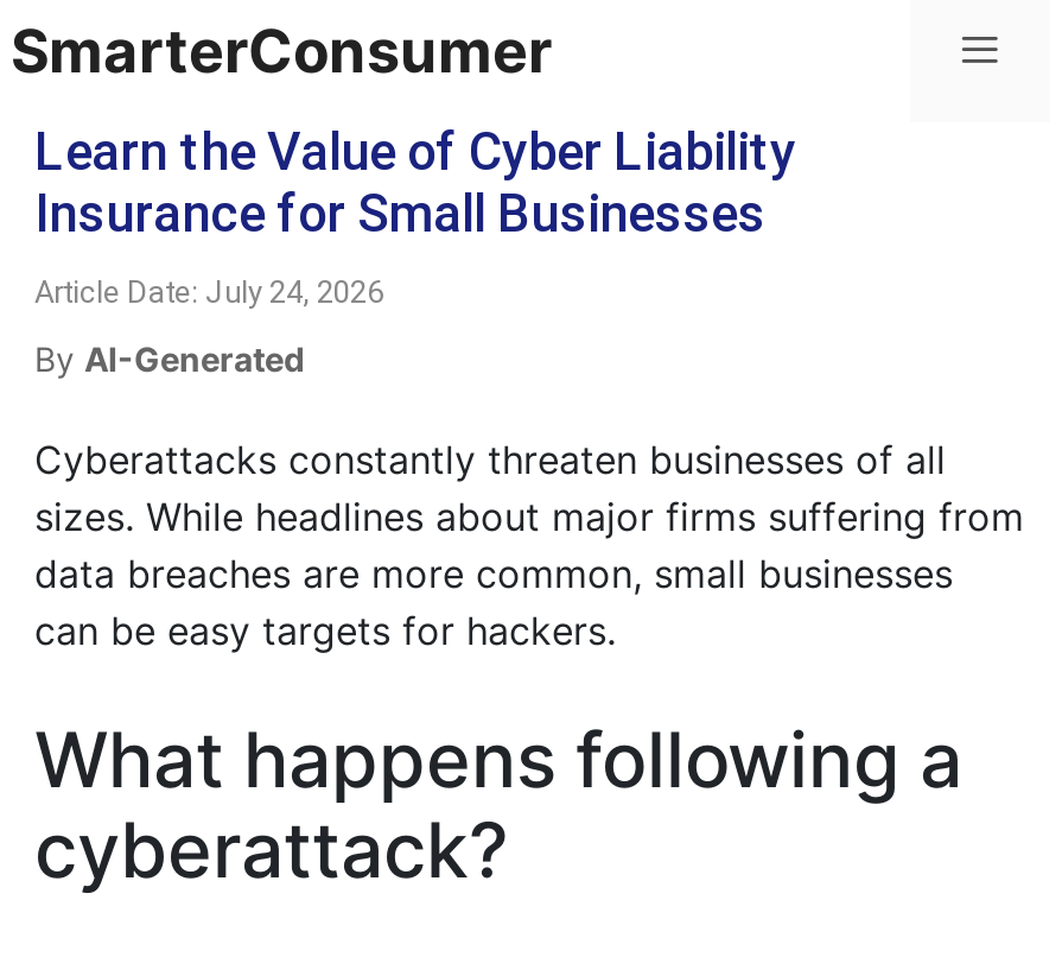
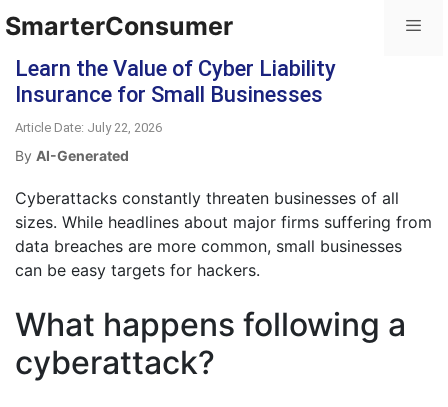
[34,274,383,310] Article Date: July 24, 2026 -> [15,120,162,135] Article Date: July 22, 2026

